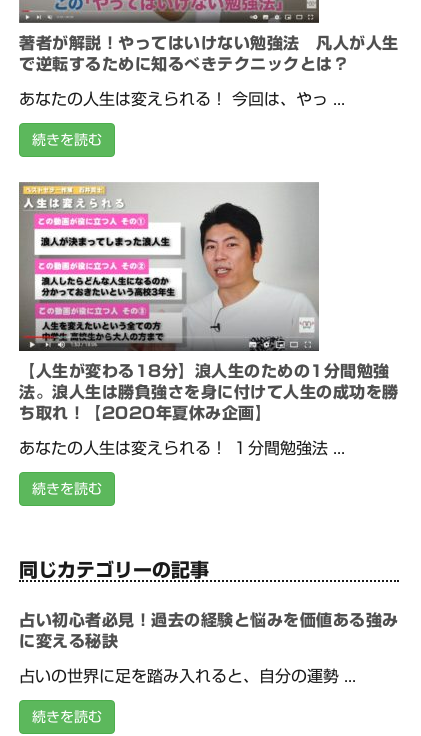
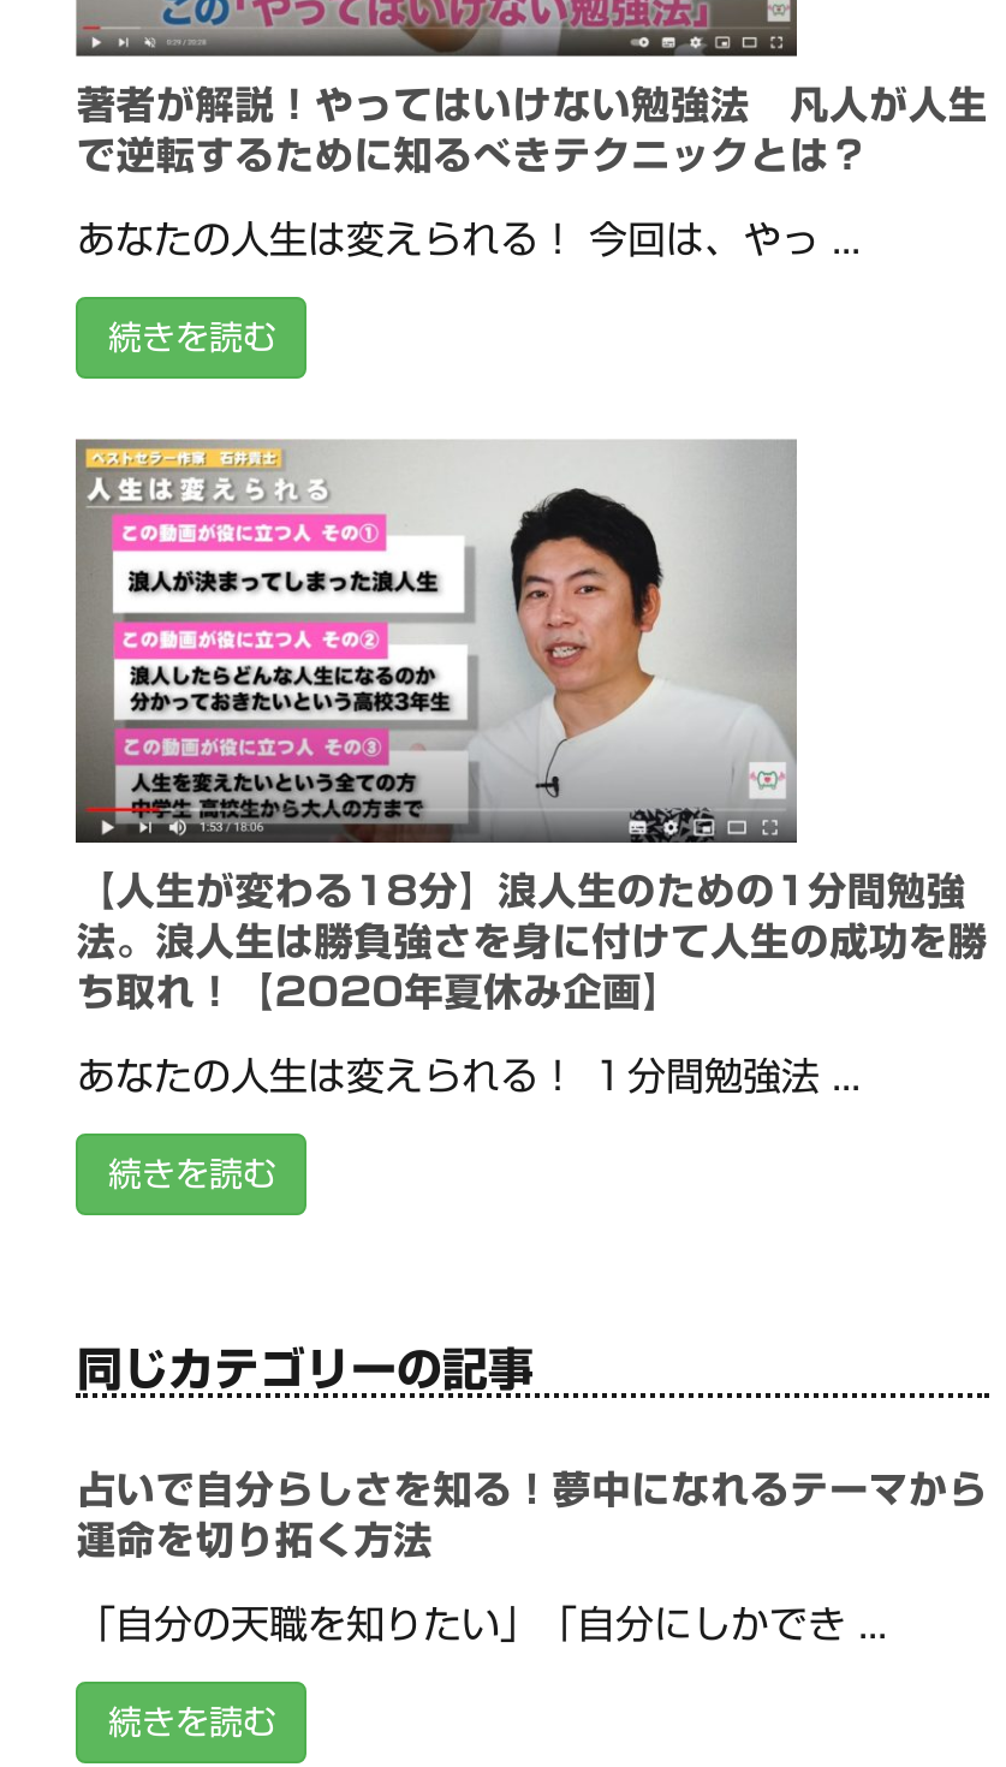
[19,612,398,649] 占い初心者必見！過去の経験と悩みを価値ある強み | に変える秘訣 -> [77,1471,988,1560] 占いで自分らしさを知る！夢中になれるテーマから | 運命を切り拓く方法
[19,668,356,684] 占いの世界に足を踏み入れると、自分の運勢 ... -> [77,1605,887,1644] 「自分の天職を知りたい」「自分にしかでき ...

